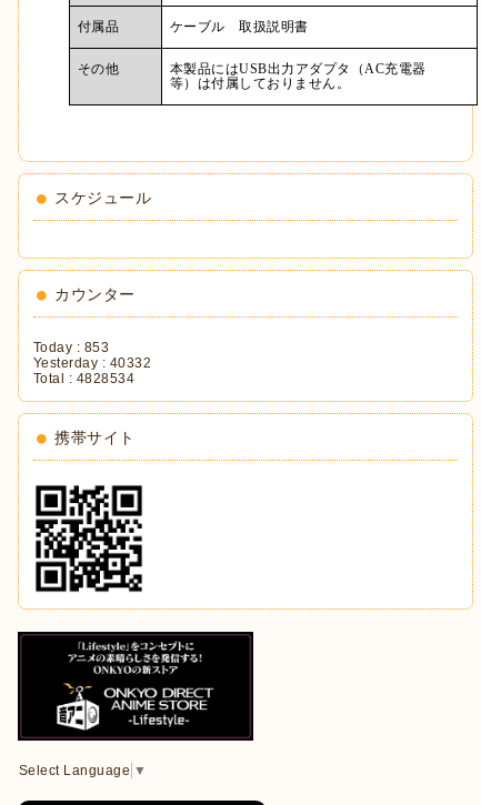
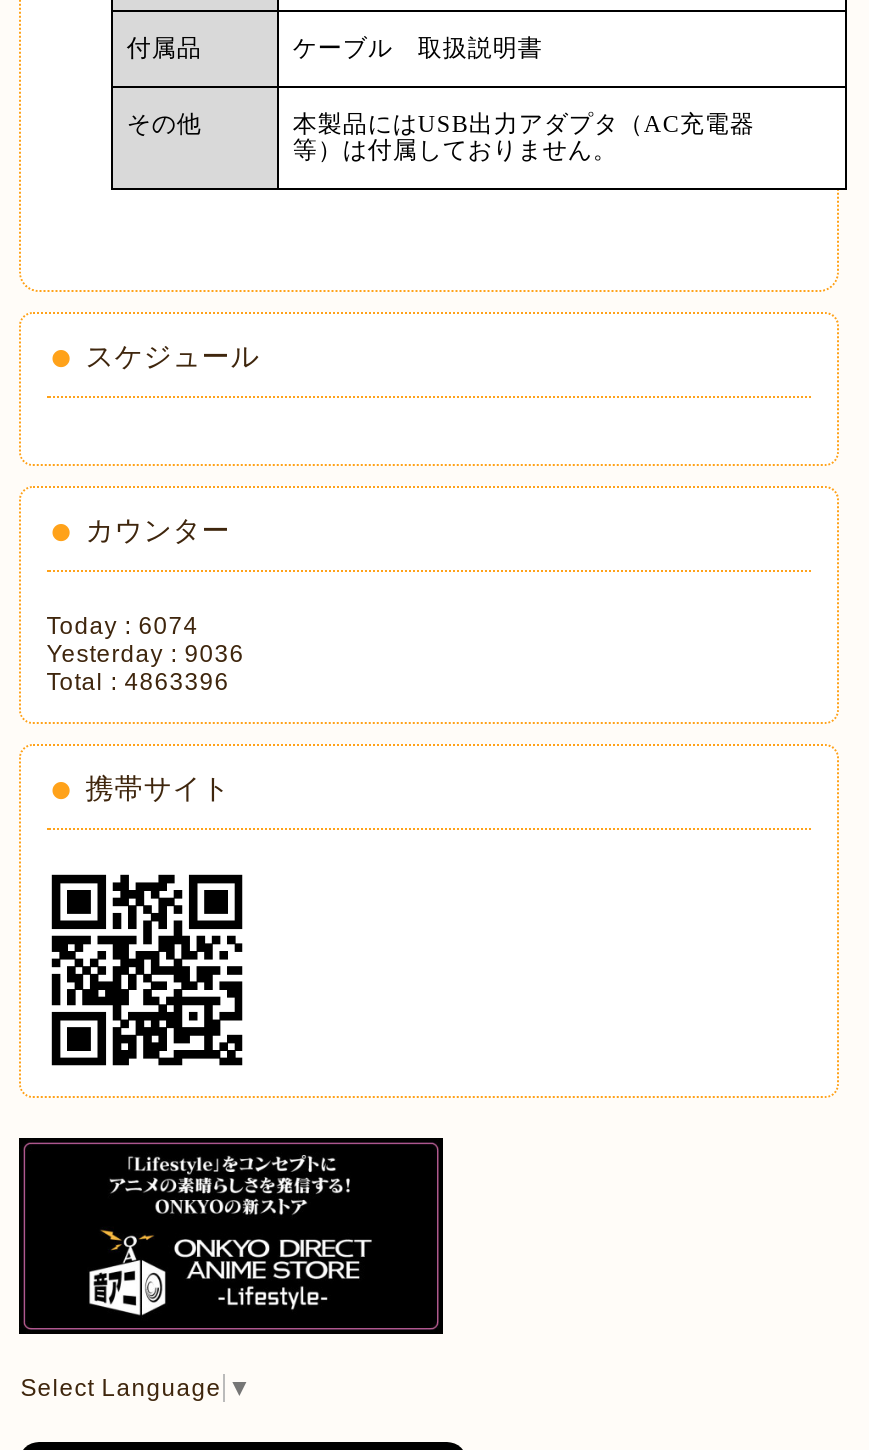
[33,339,109,355] Today : 853 -> [47,611,199,639] Today : 6074
[33,355,151,371] Yesterday : 40332 -> [47,639,245,667] Yesterday : 9036
[33,371,135,386] Total : 4828534 -> [47,667,230,695] Total : 4863396

